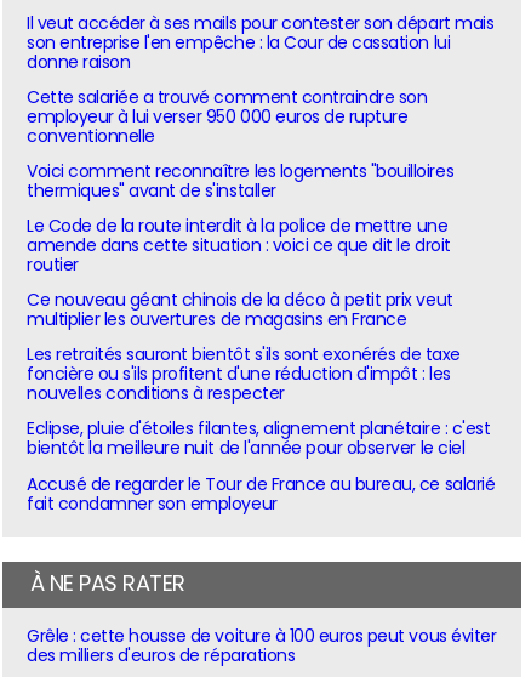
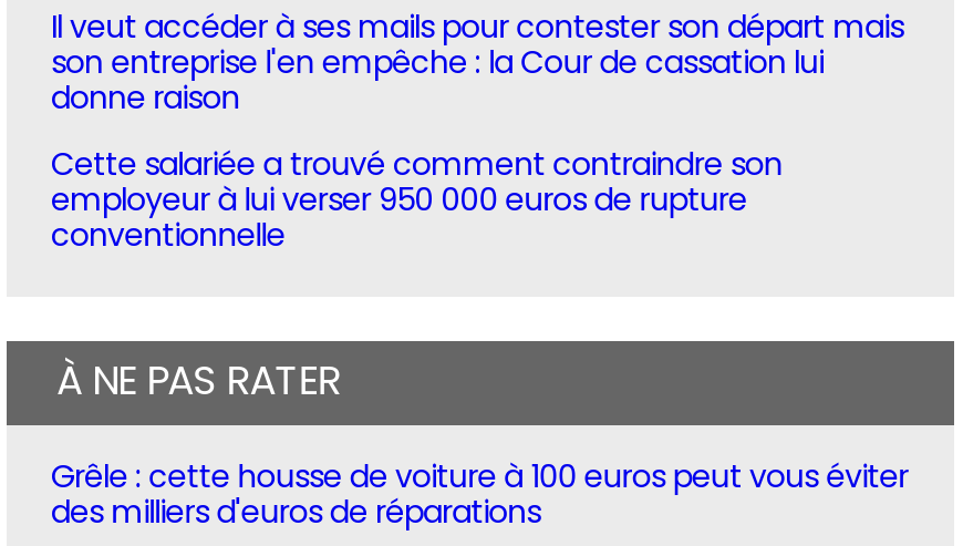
[27,163,495,512] Voici comment reconnaître les logements "bouilloires | thermiques" avant de s'installer | Le Code de la route interdit à la police de mettre une | amende dans cette situation : voici ce que dit le droit | routier | Ce nouveau géant chinois de la déco à petit prix veut | multiplier les ouvertures de magasins en France | Les retraités sauront bientôt s'ils sont exonérés de taxe | foncière ou s'ils profitent d'une réduction d'impôt : les | nouvelles conditions à respecter | Eclipse, pluie d'étoiles filantes, alignement planétaire : c'est | bientôt la meilleure nuit de l'année pour observer le ciel | Accusé de regarder le Tour de France au bureau, ce salarié | fait condamner son employeur -> none

